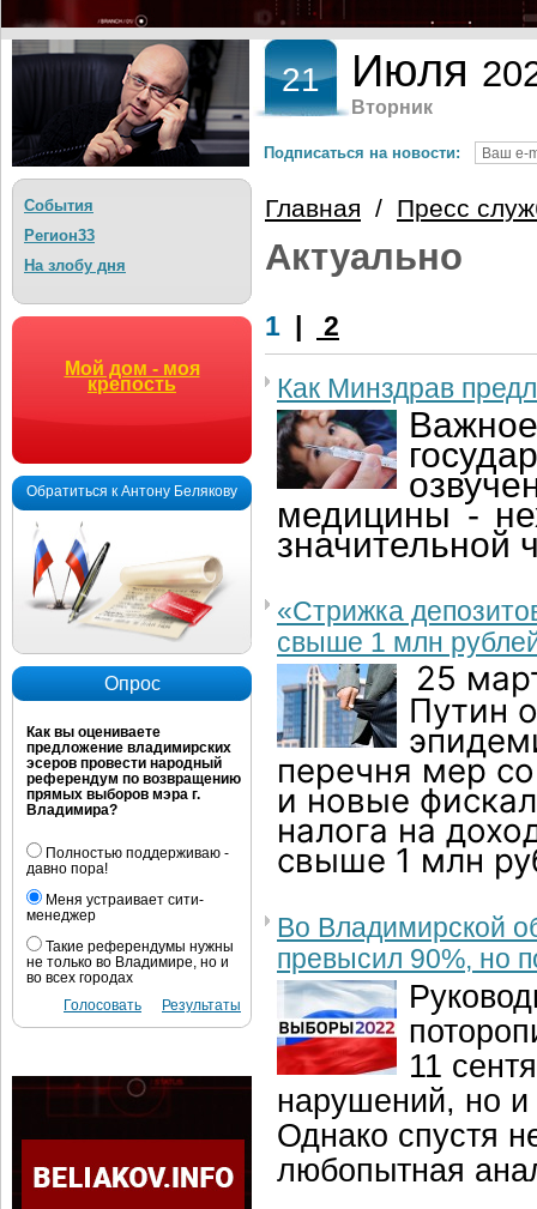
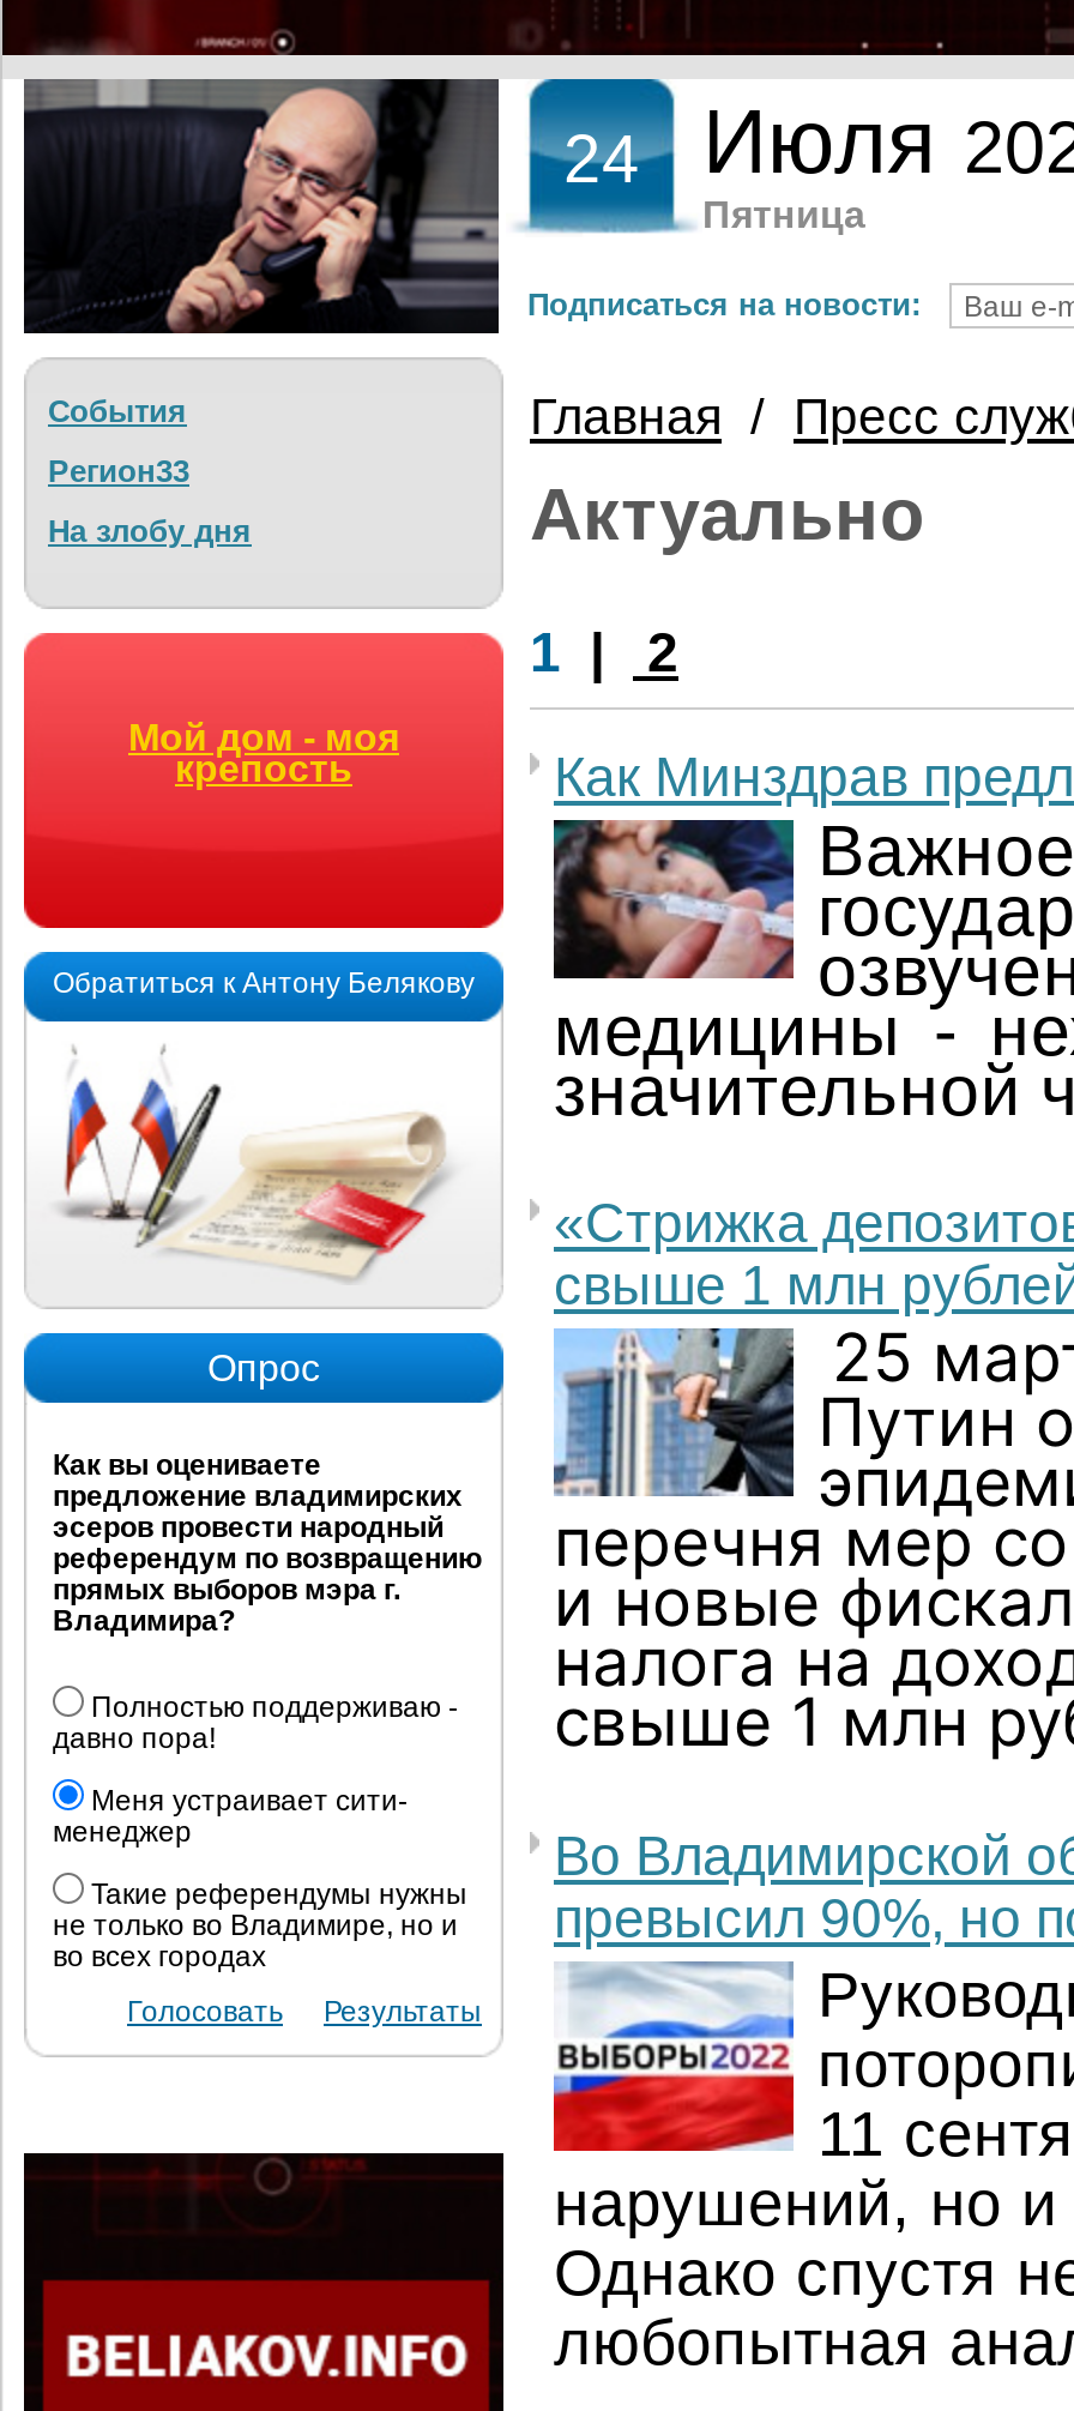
[282,61,320,98] 21 -> [563,122,640,197] 24
[351,97,433,117] Вторник -> [702,194,865,235] Пятница

